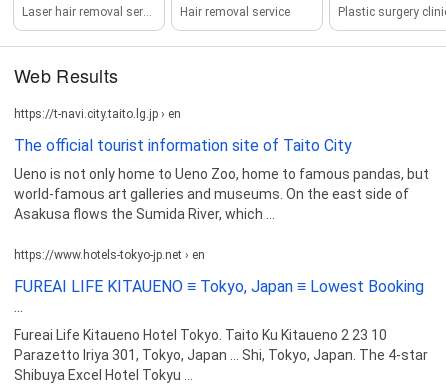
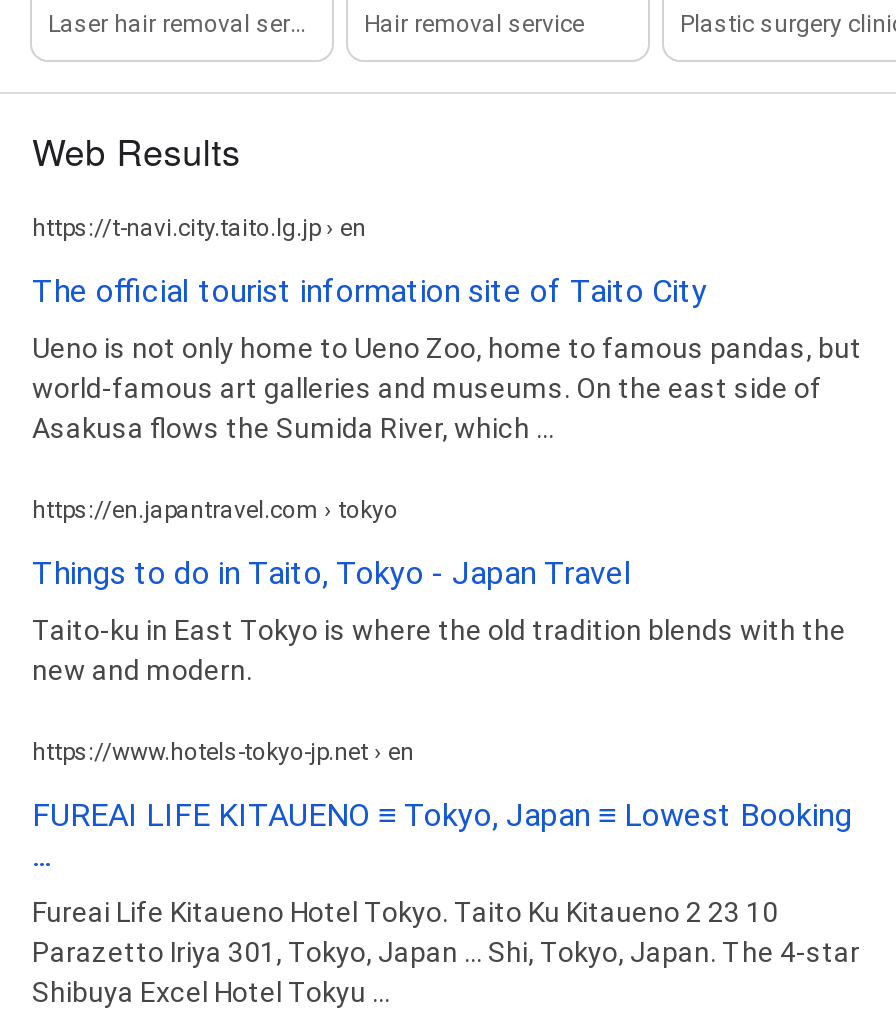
none -> [32,495,846,685] https://en.japantravel.com › tokyo | Things to do in Taito, Tokyo - Japan Travel | Taito-ku in East Tokyo is where the old tradition blends with the | new and modern.

